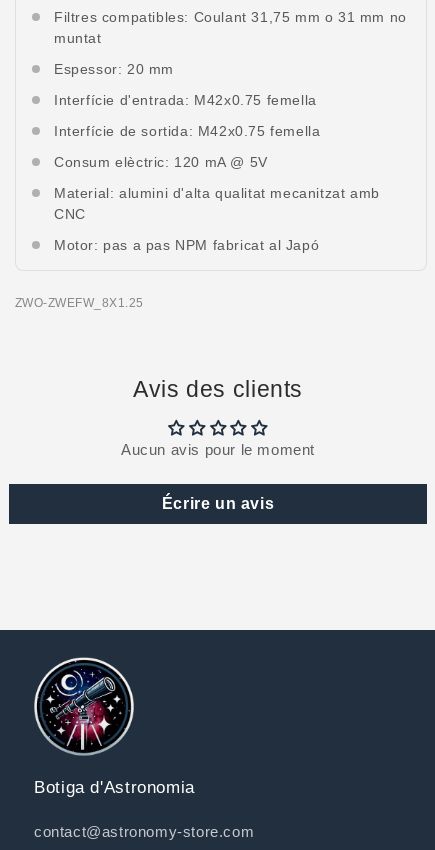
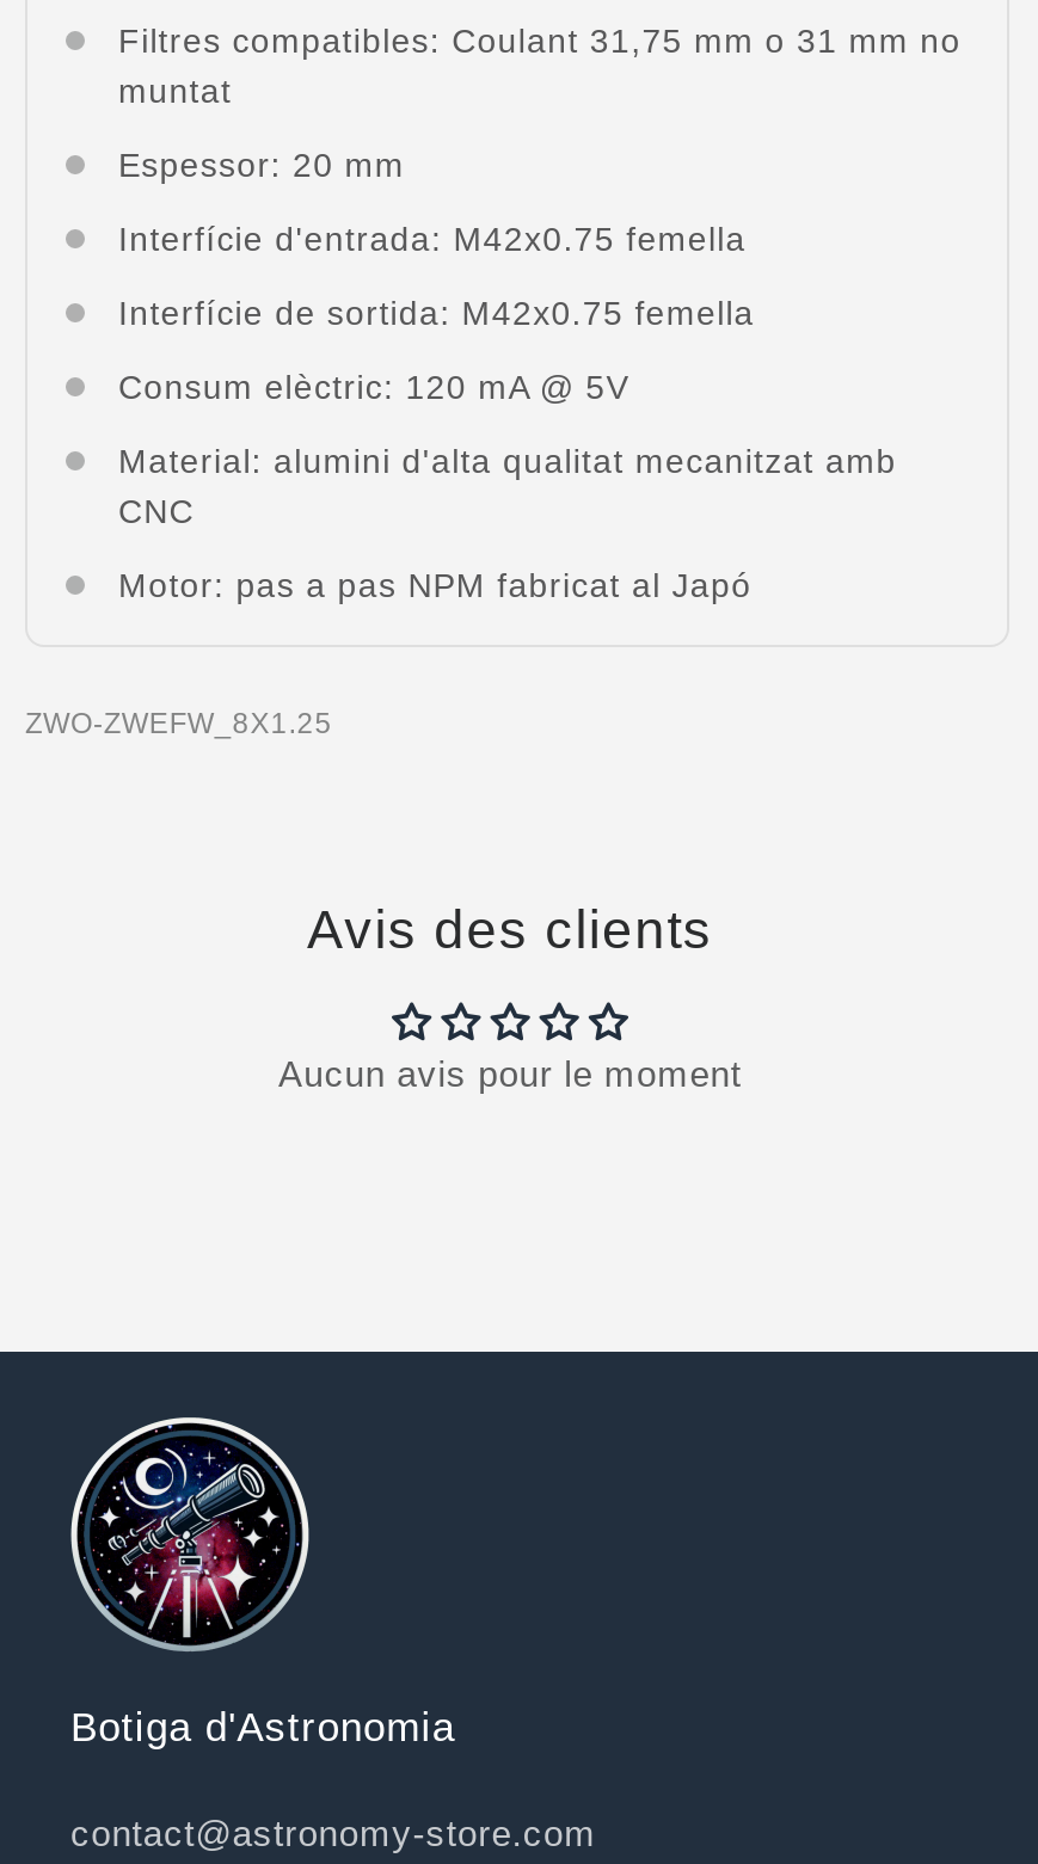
[162,495,274,512] Écrire un avis -> none

